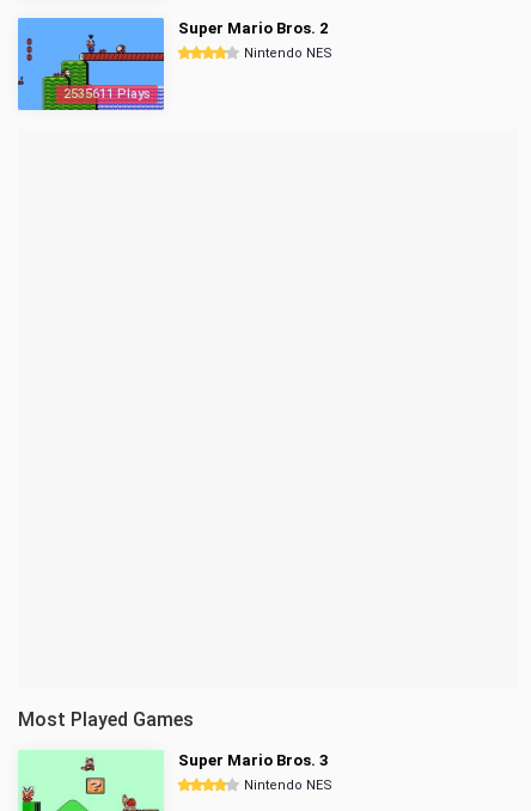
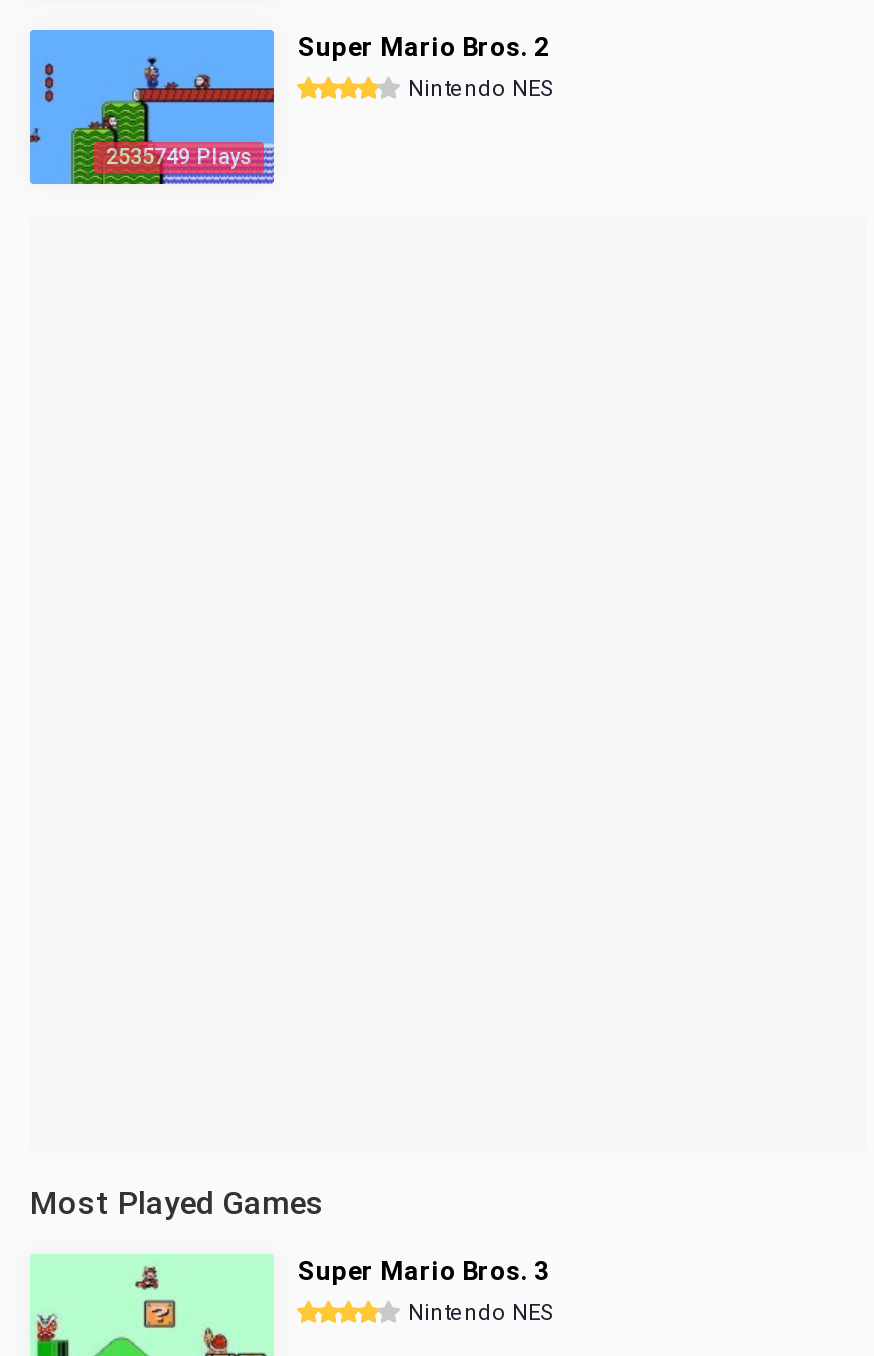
[63,86,151,102] 2535611 Plays -> [106,144,252,170] 2535749 Plays

